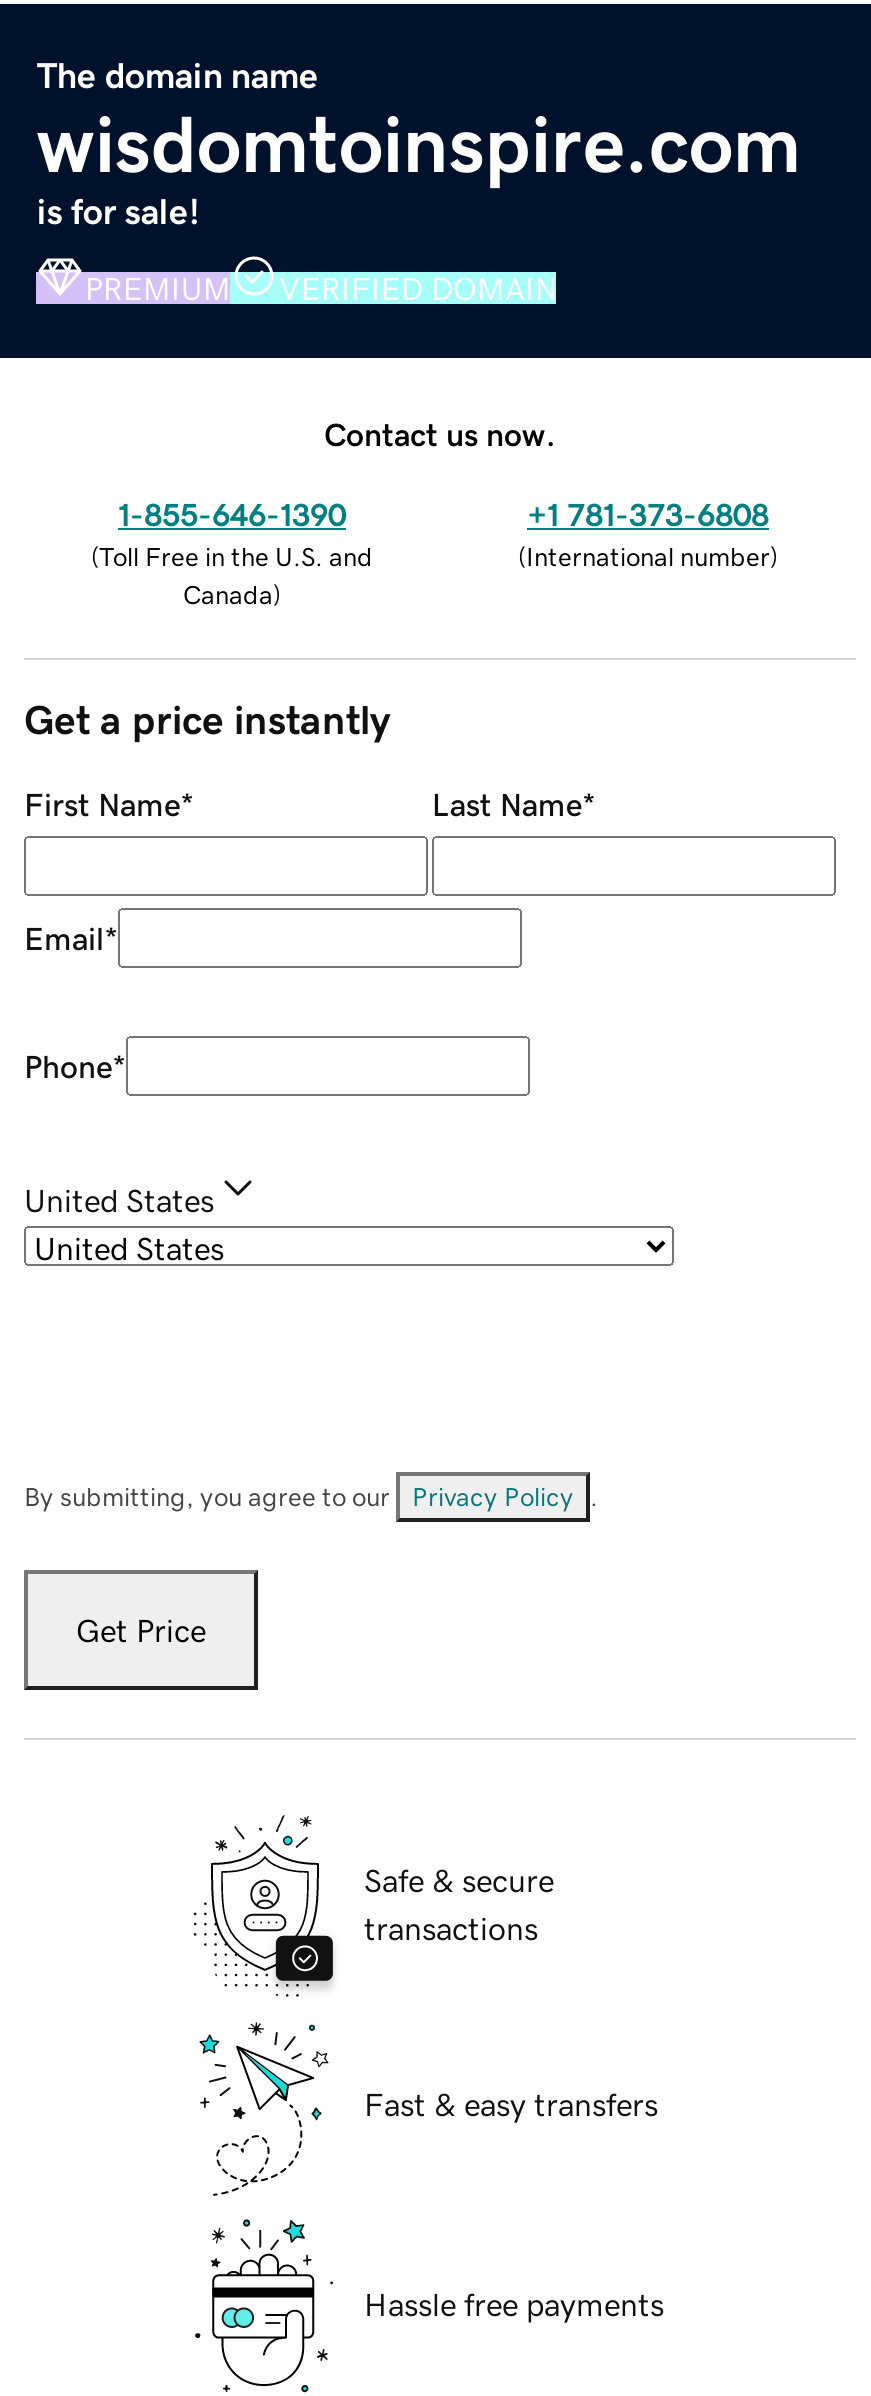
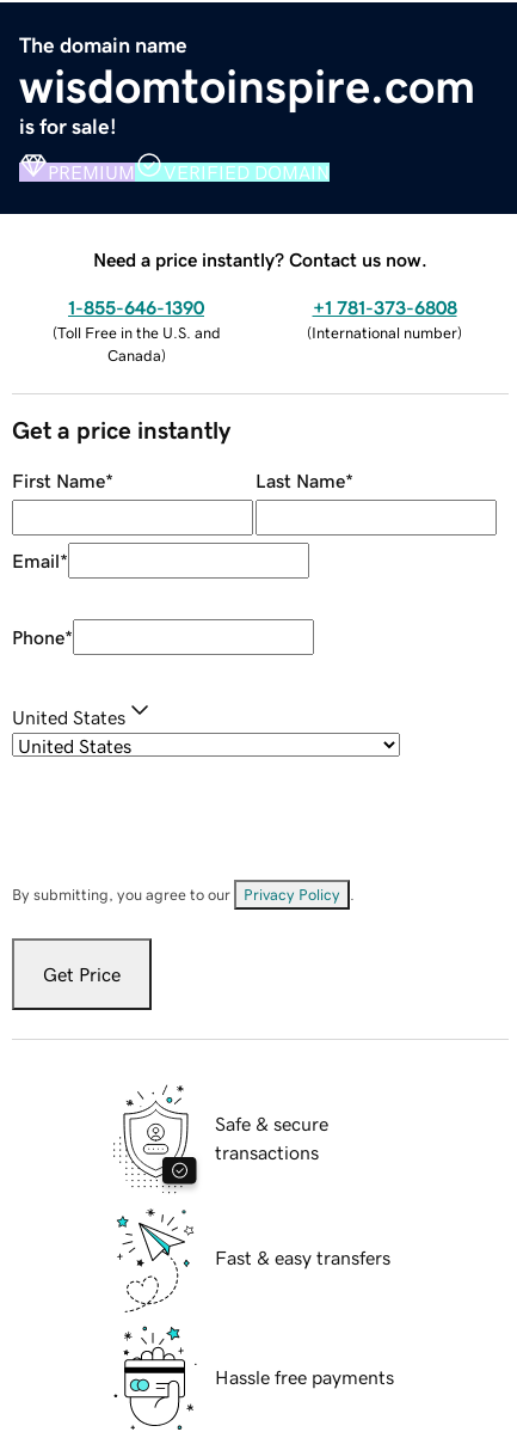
[324,417,556,449] Contact us now. -> [93,249,427,268] Need a price instantly? Contact us now.

